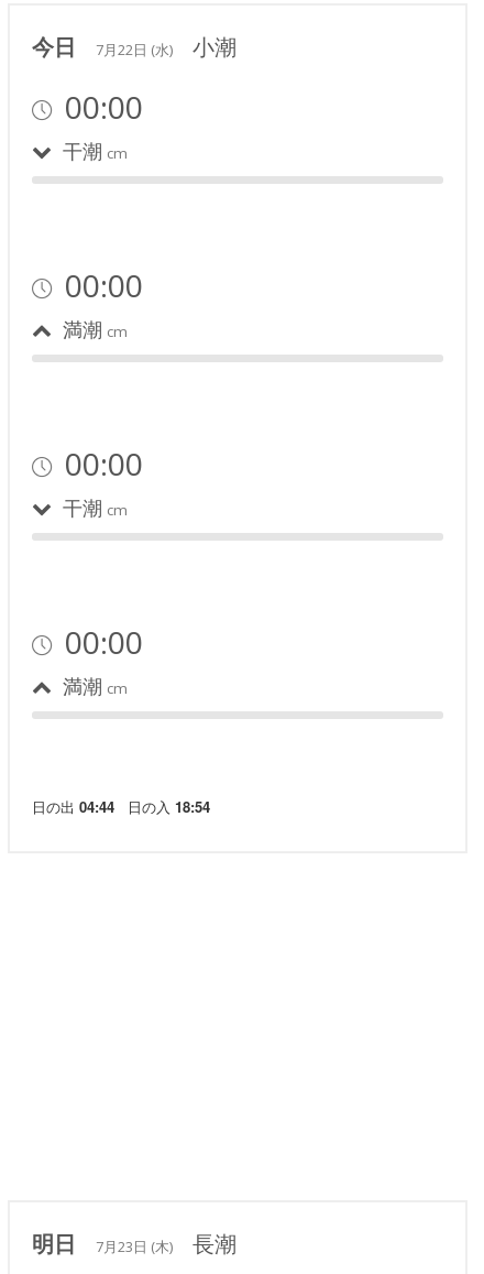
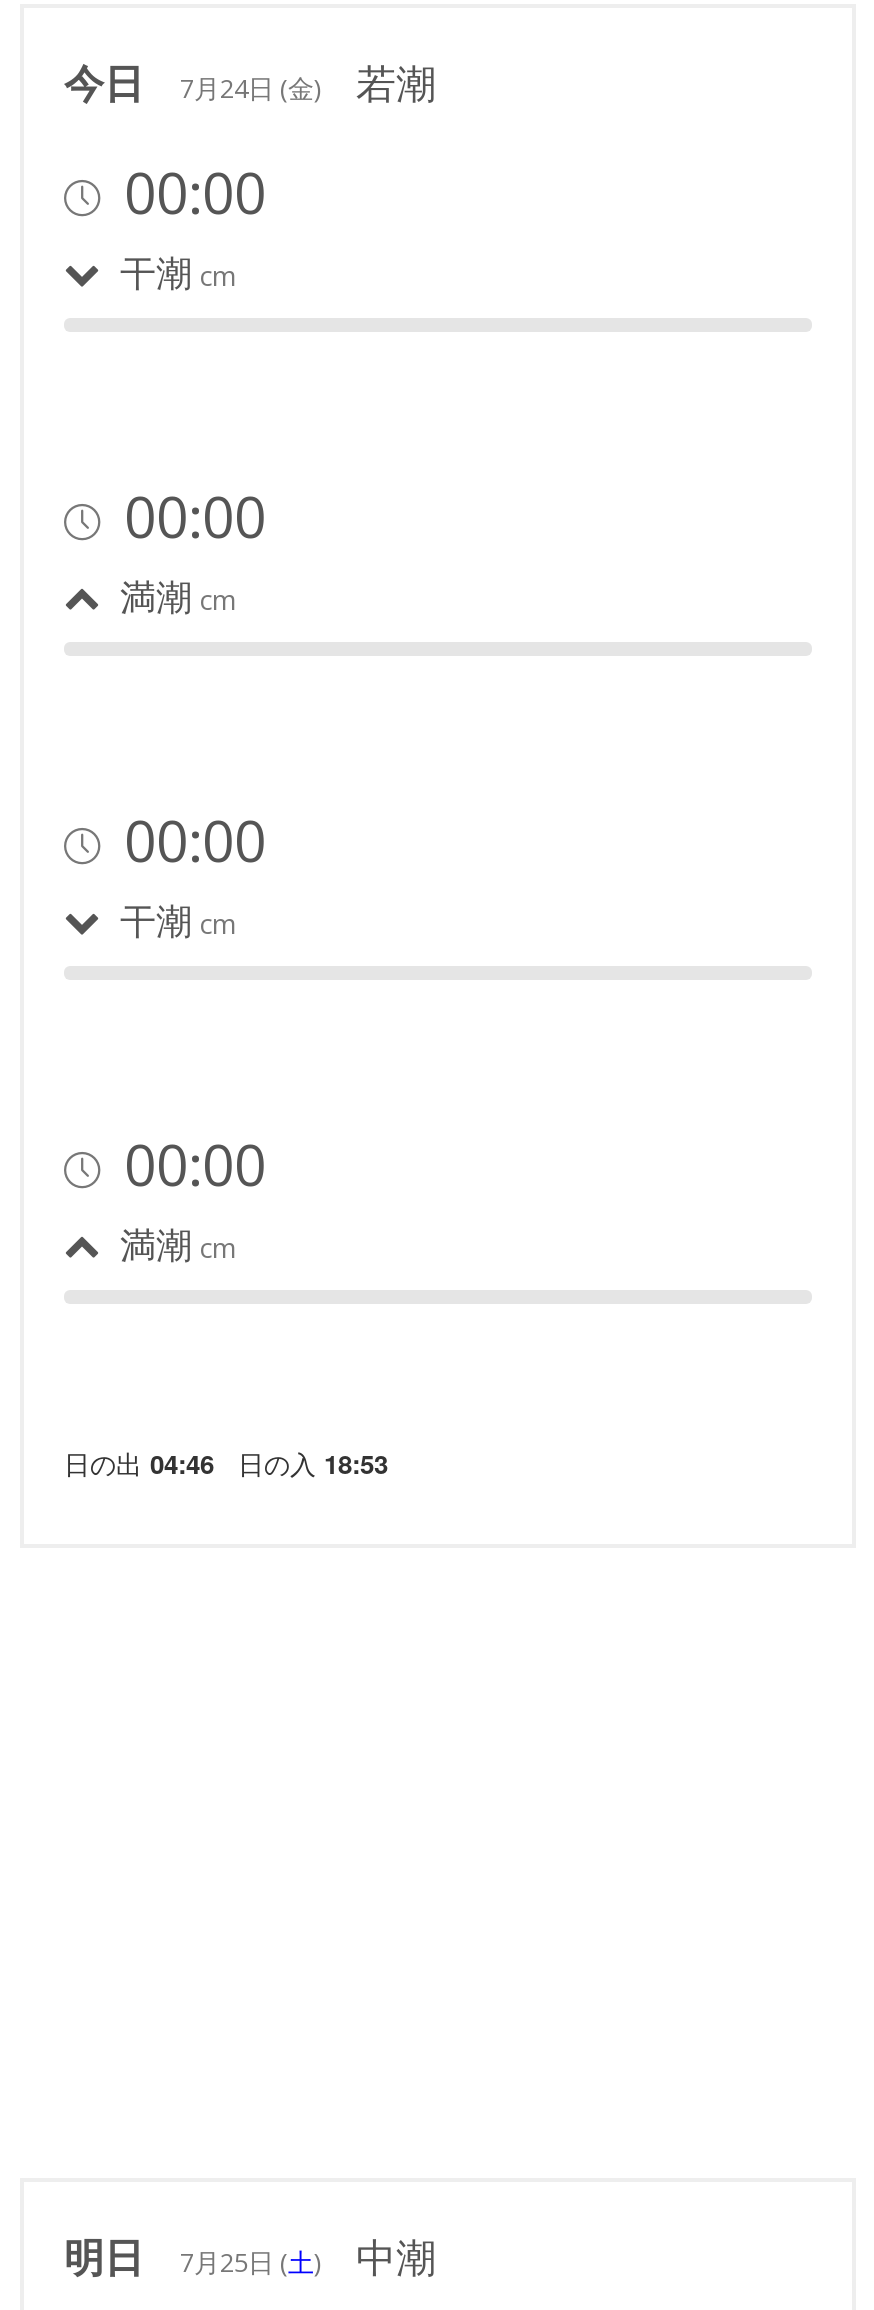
[32,32,237,62] 今日 7月22日 (水)小潮 -> [64,56,436,110] 今日 7月24日 (金)若潮
[32,796,210,817] 日の出04:44日の入18:54 -> [64,1444,388,1482] 日の出04:46日の入18:53
[32,1229,237,1259] 明日 7月23日 (木)長潮 -> [64,2230,436,2284] 明日 7月25日 (土)中潮

